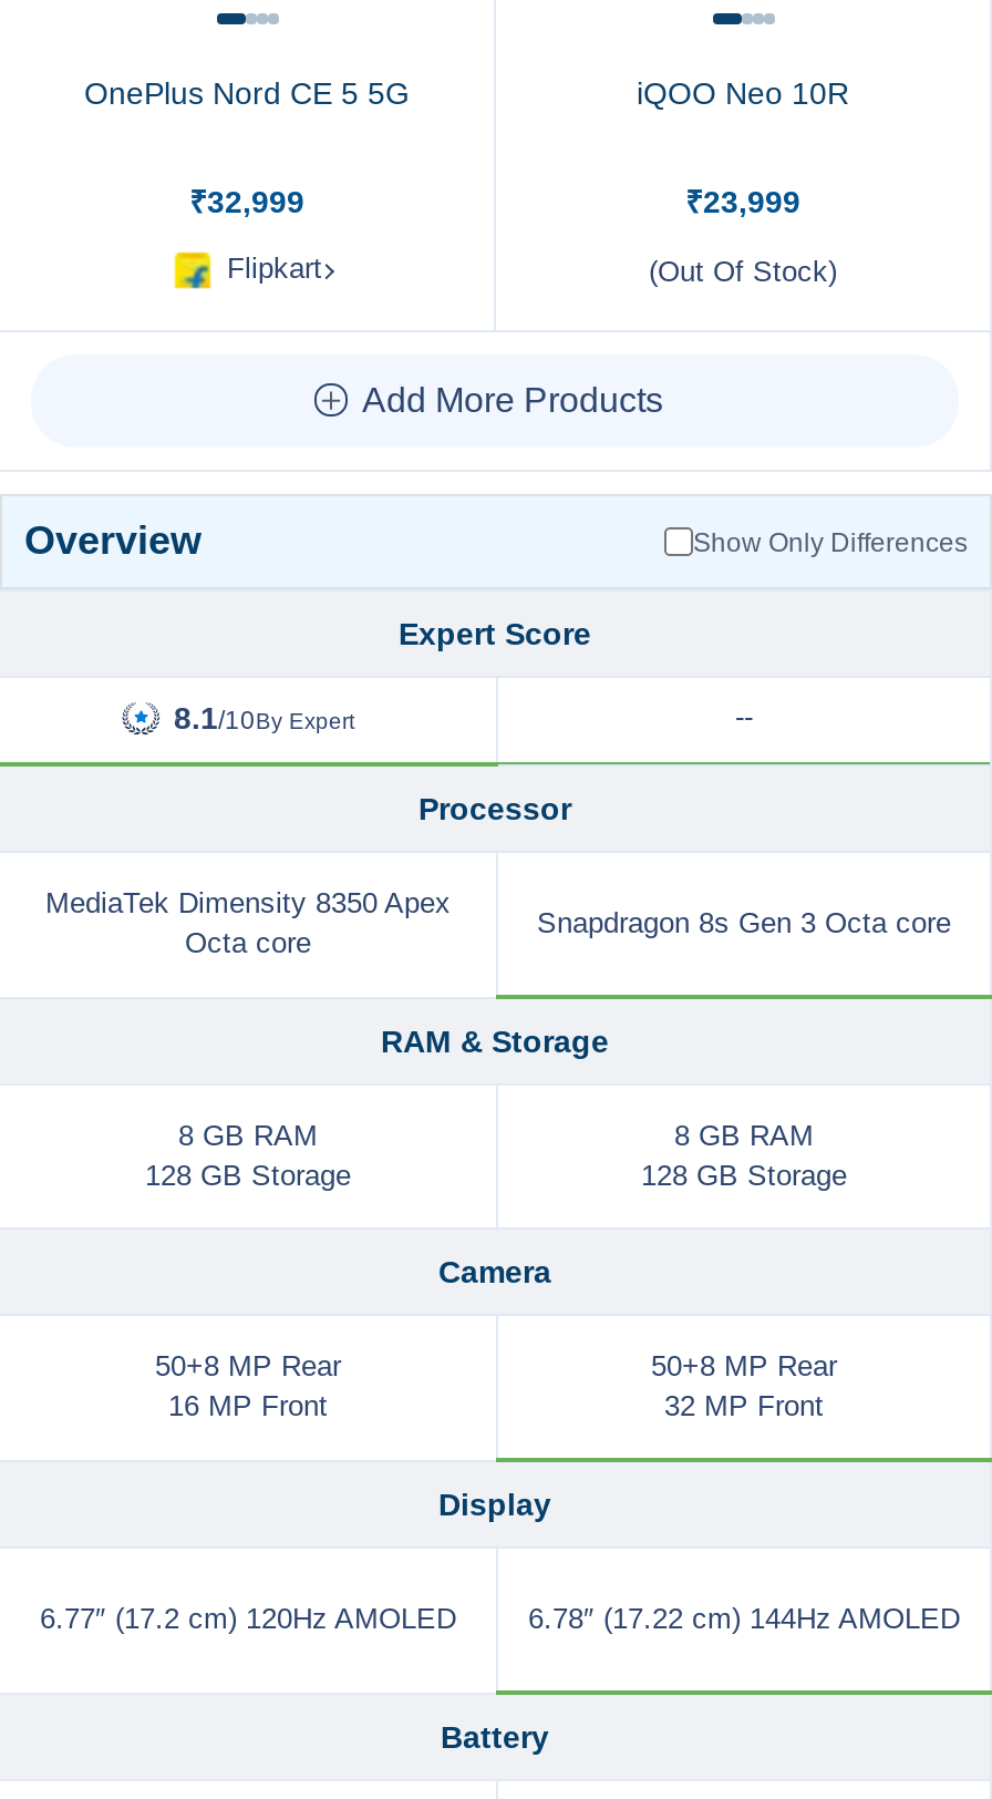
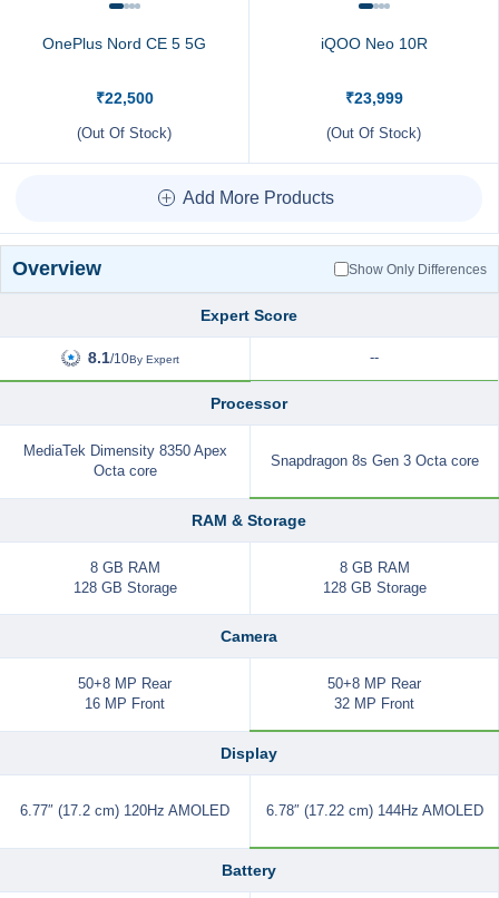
[189,184,304,219] ₹32,999 -> [95,89,153,107] ₹22,500
[218,251,322,284] Flipkart -> [77,125,172,141] (Out Of Stock)

